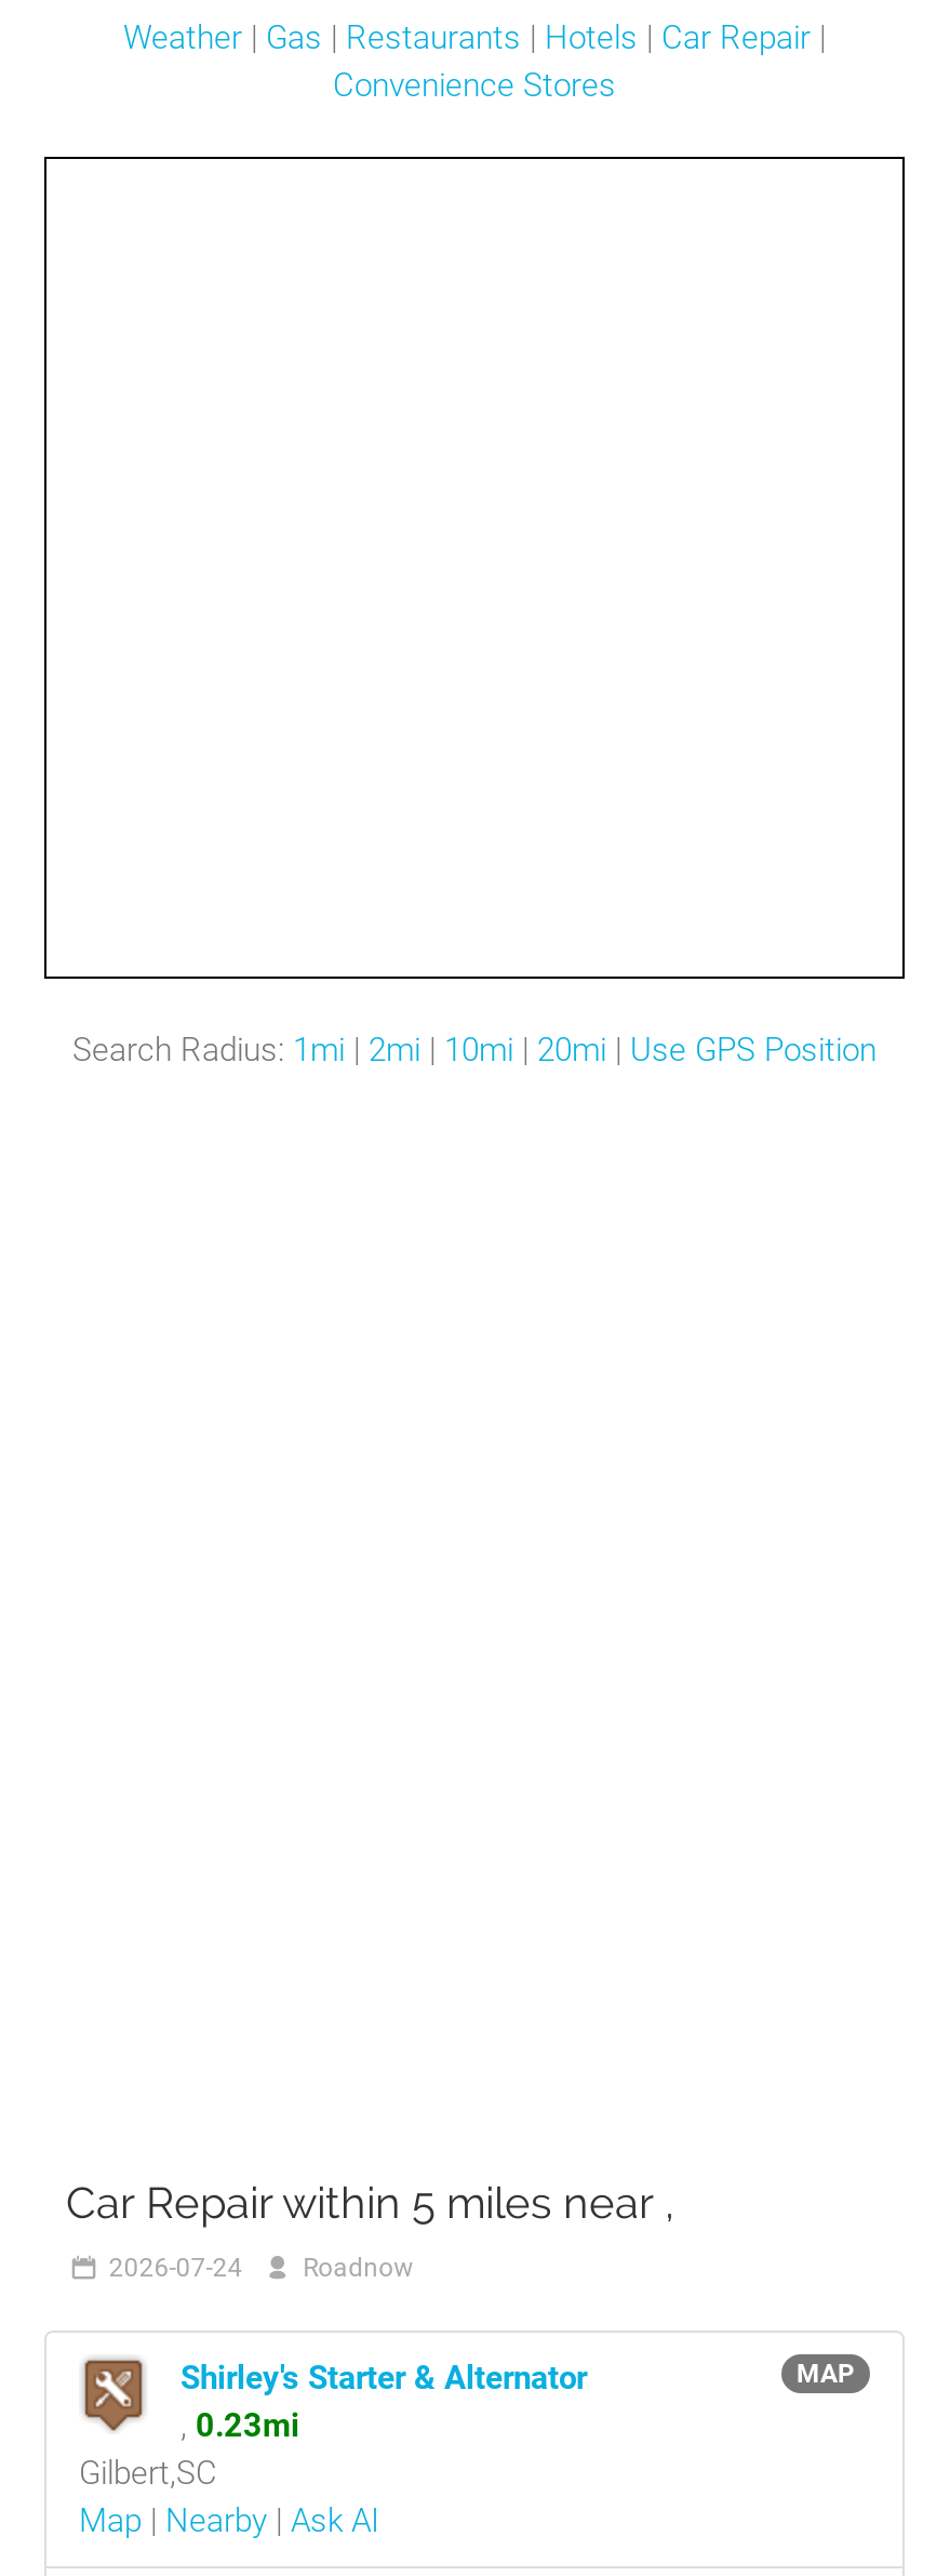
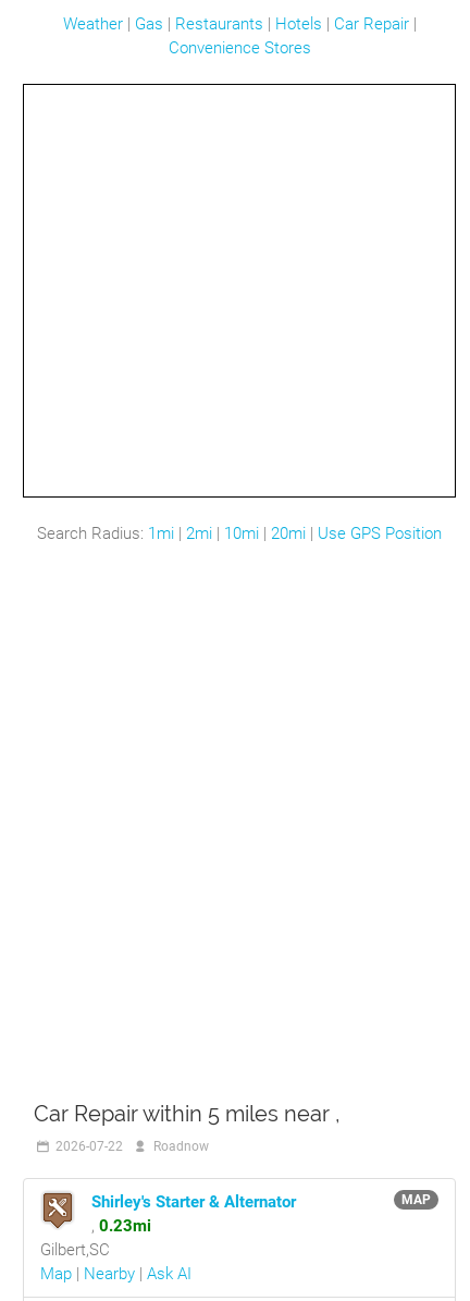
[109,2253,413,2283] 2026-07-24 Roadnow -> [55,1139,208,1154] 2026-07-22 Roadnow

